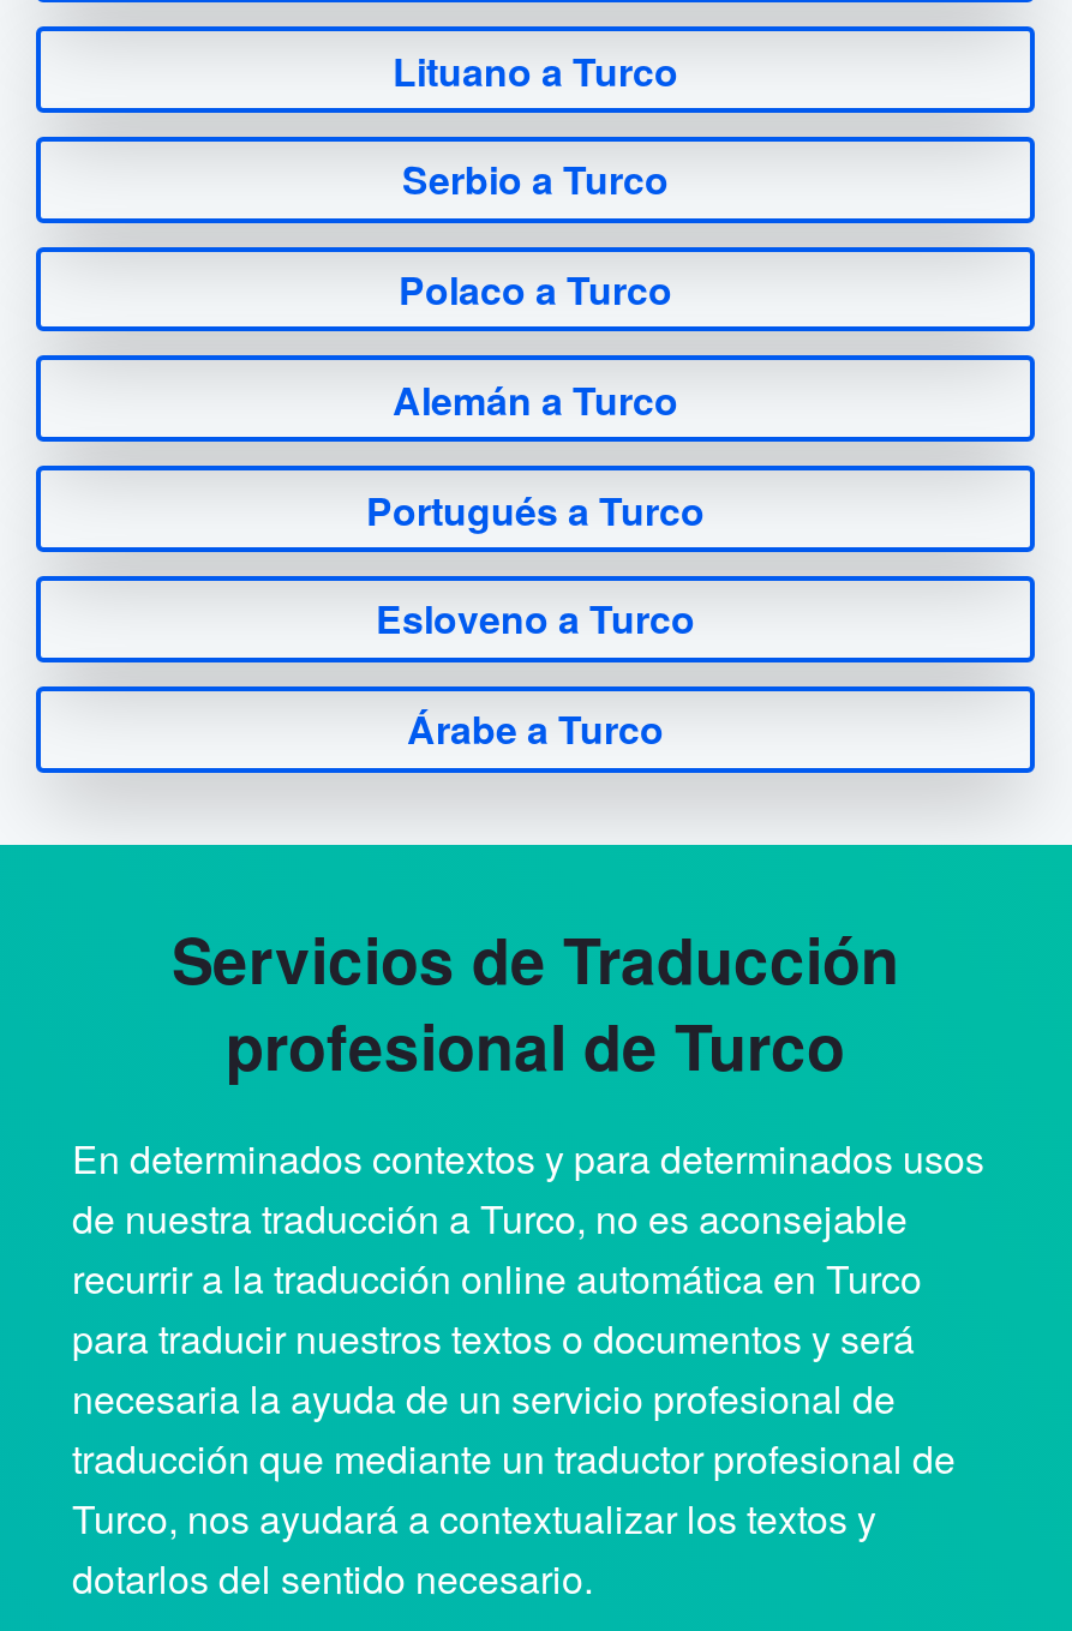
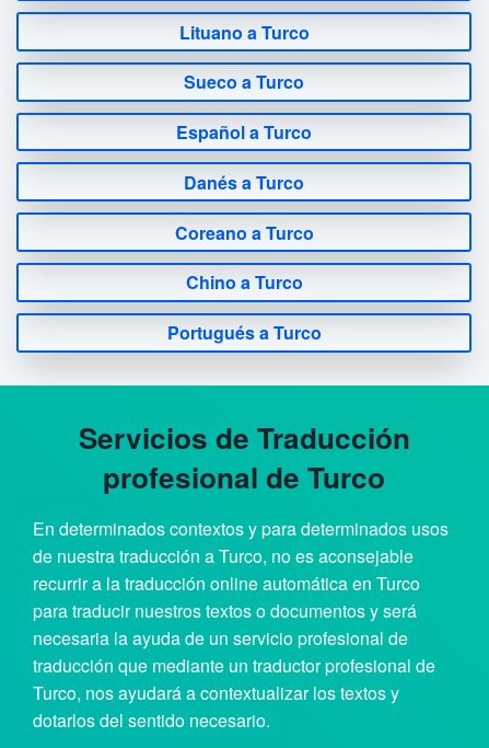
[393,152,678,427] Serbio a Turco | Polaco a Turco | Alemán a Turco -> [174,69,313,295] Sueco a Turco | Español a Turco | Danés a Turco | Coreano a Turco | Chino a Turco
moved [366,481,705,537] -> [167,320,321,345]: Portugués a Turco
[376,591,695,757] Esloveno a Turco | Árabe a Turco -> none

